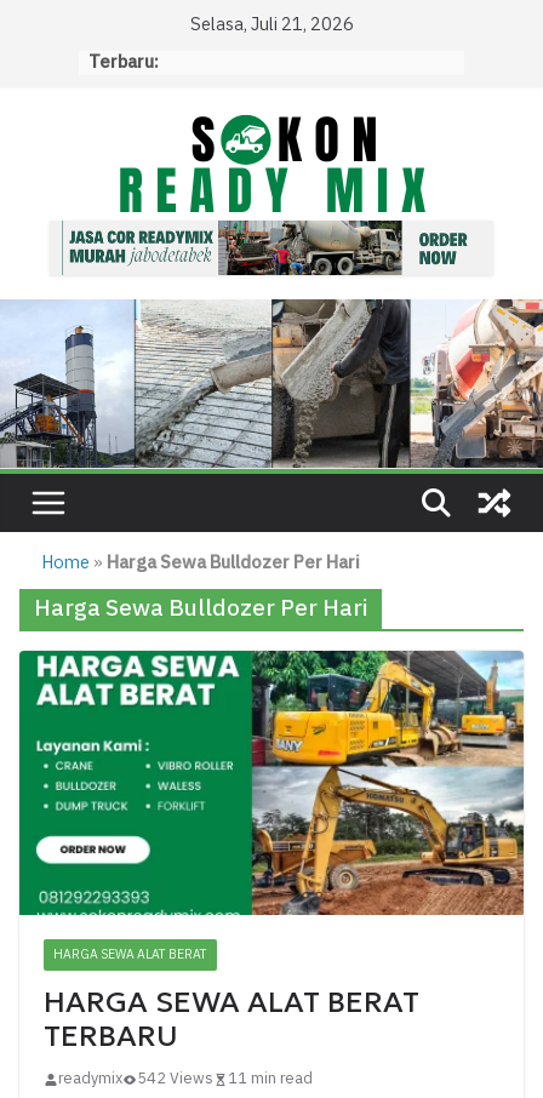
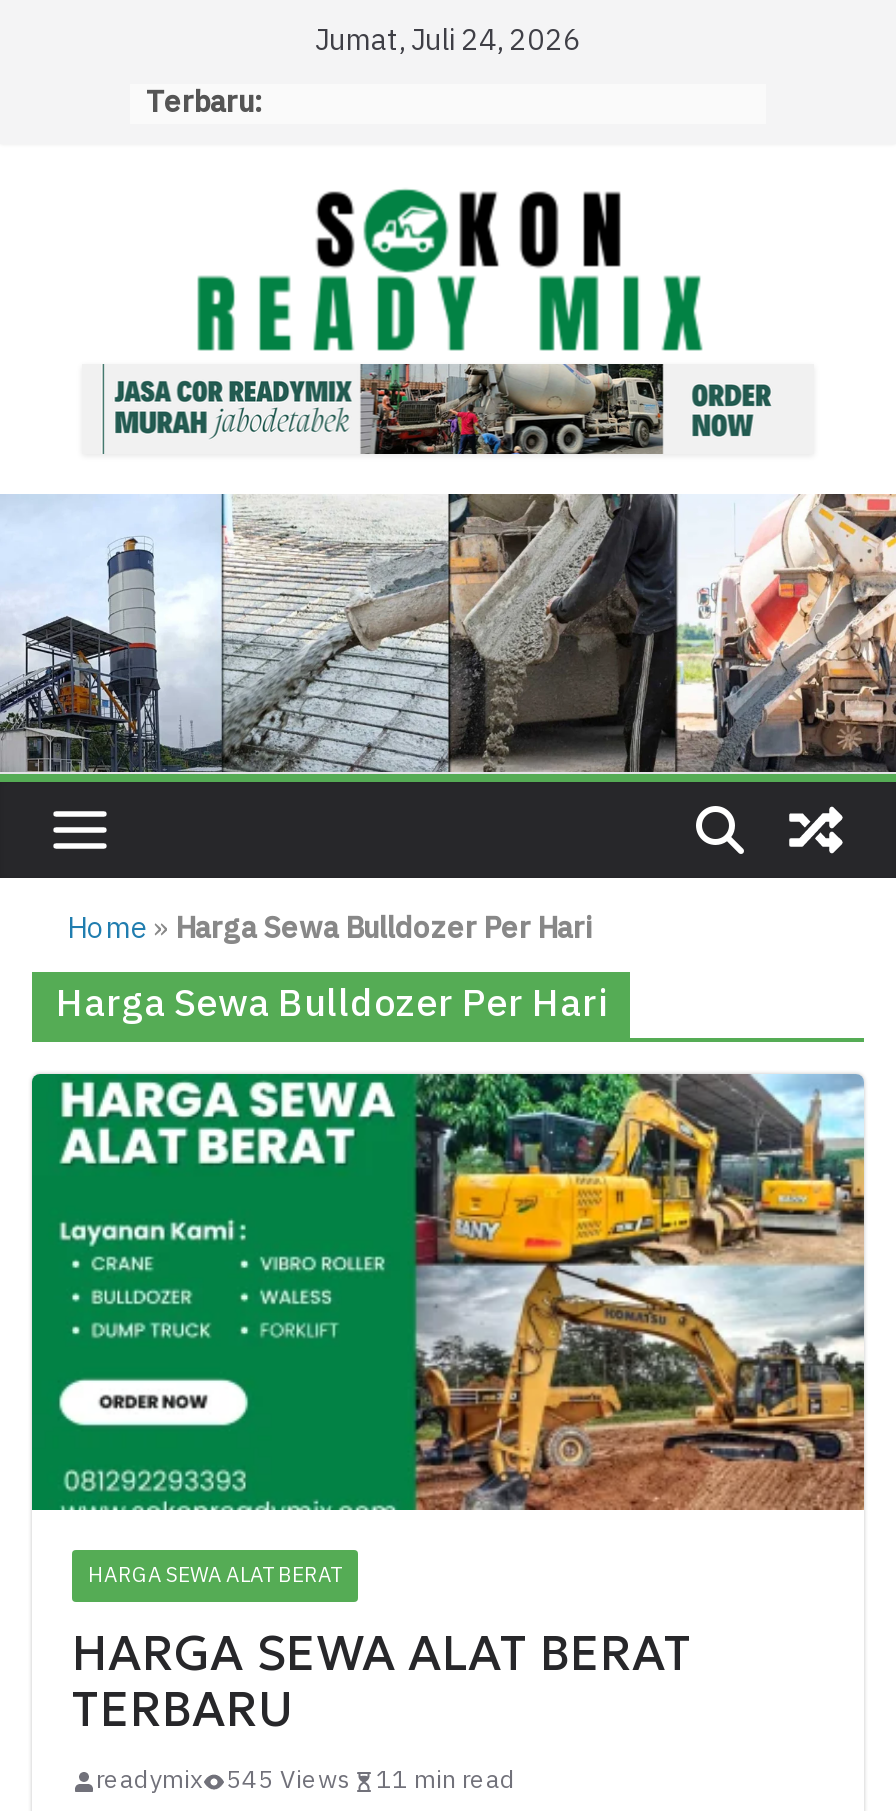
[190,12,353,38] Selasa, Juli 21, 2026 -> [315,20,581,62] Jumat, Juli 24, 2026
[58,1068,313,1090] readymix 542 Views 11 min read -> [96,1763,516,1799] readymix 545 Views 11 min read

